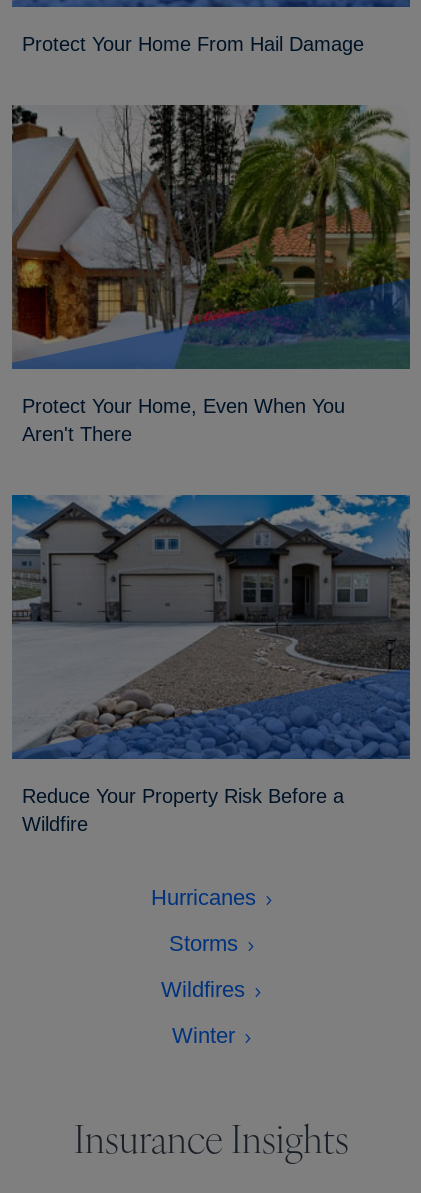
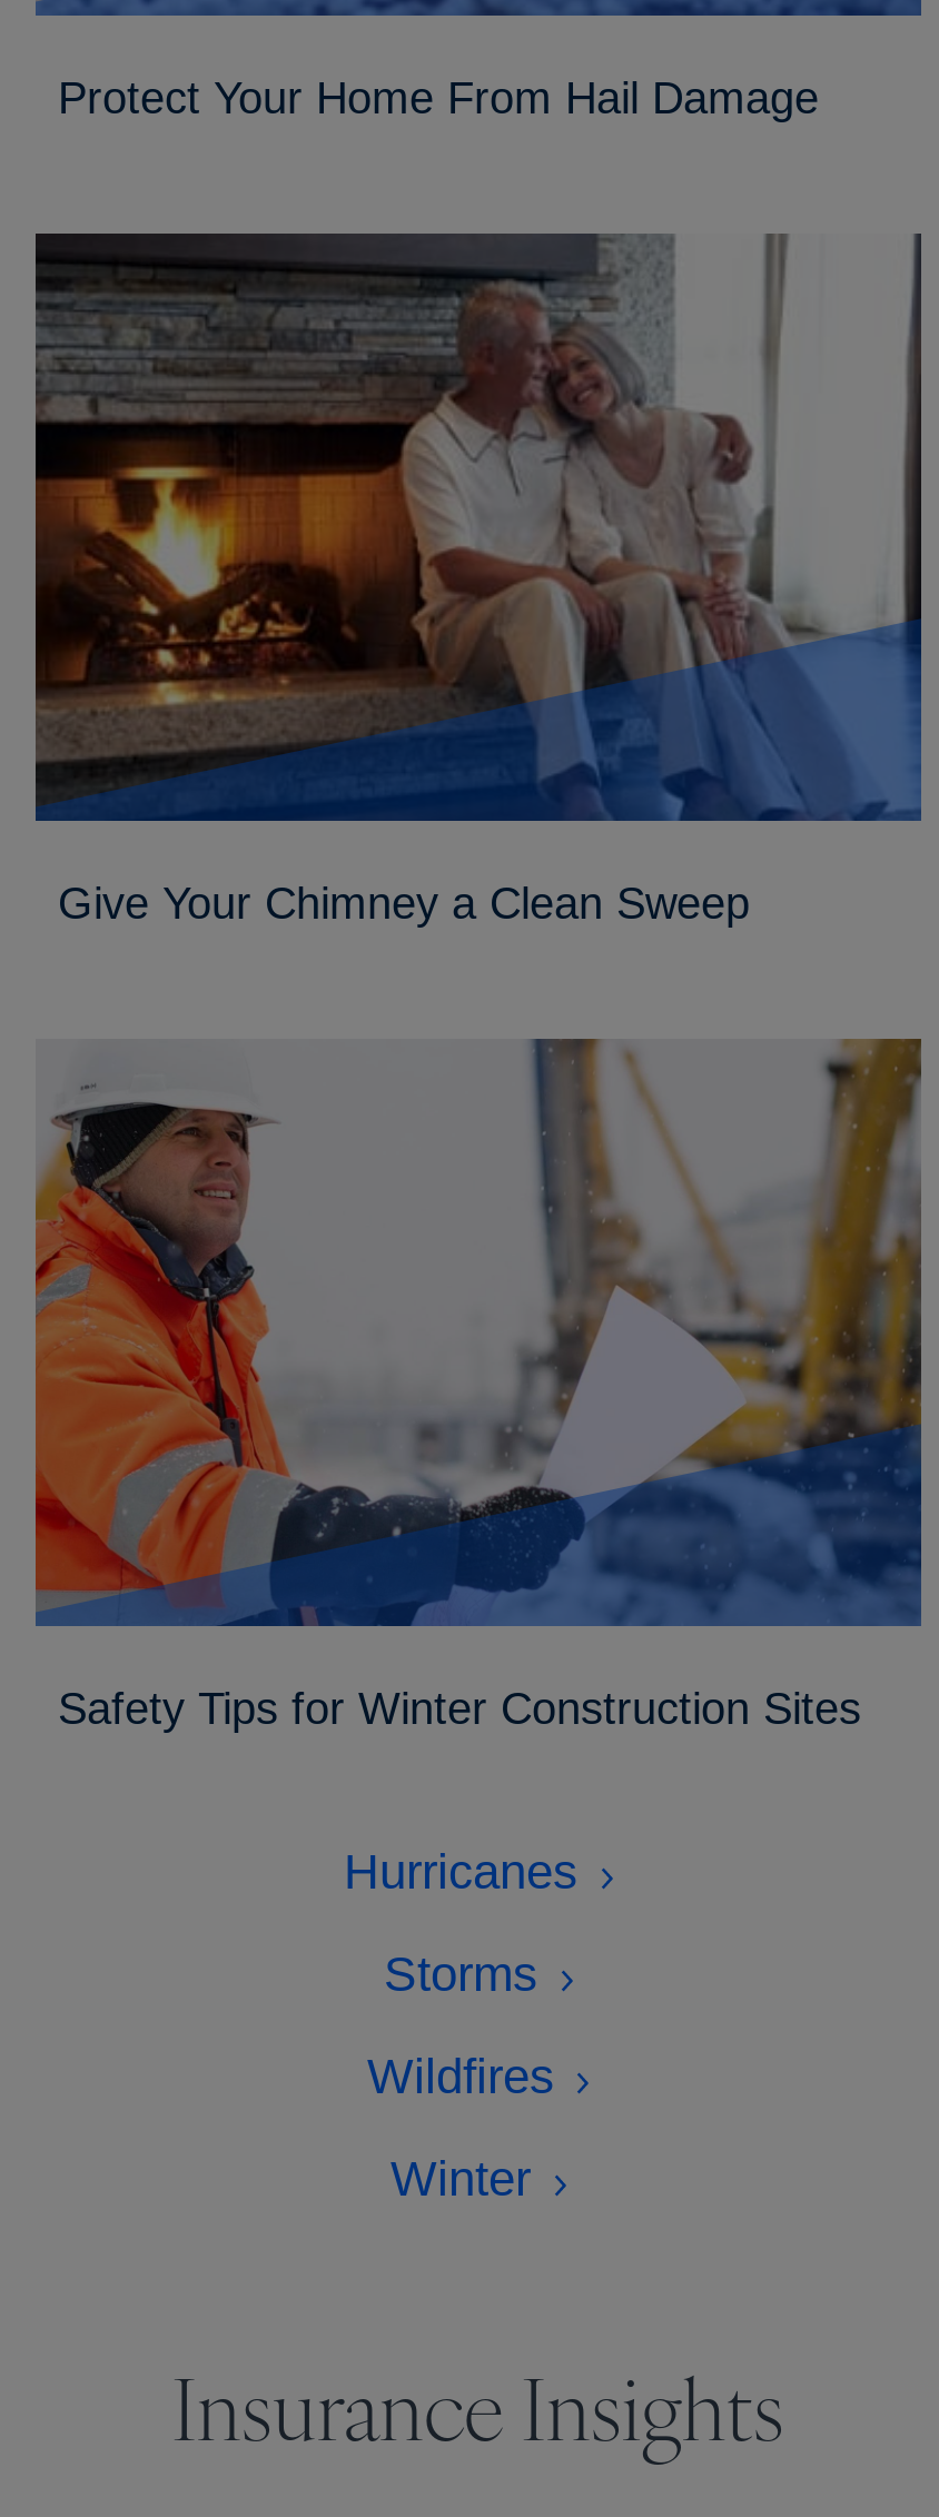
[12,104,411,445] [image] | Protect Your Home, Even When You | Aren't There -> [33,231,923,928] [image] | Give Your Chimney a Clean Sweep
[11,494,411,835] [image] | Reduce Your Property Risk Before a | Wildfire -> [33,1037,923,1733] [image] | Safety Tips for Winter Construction Sites

